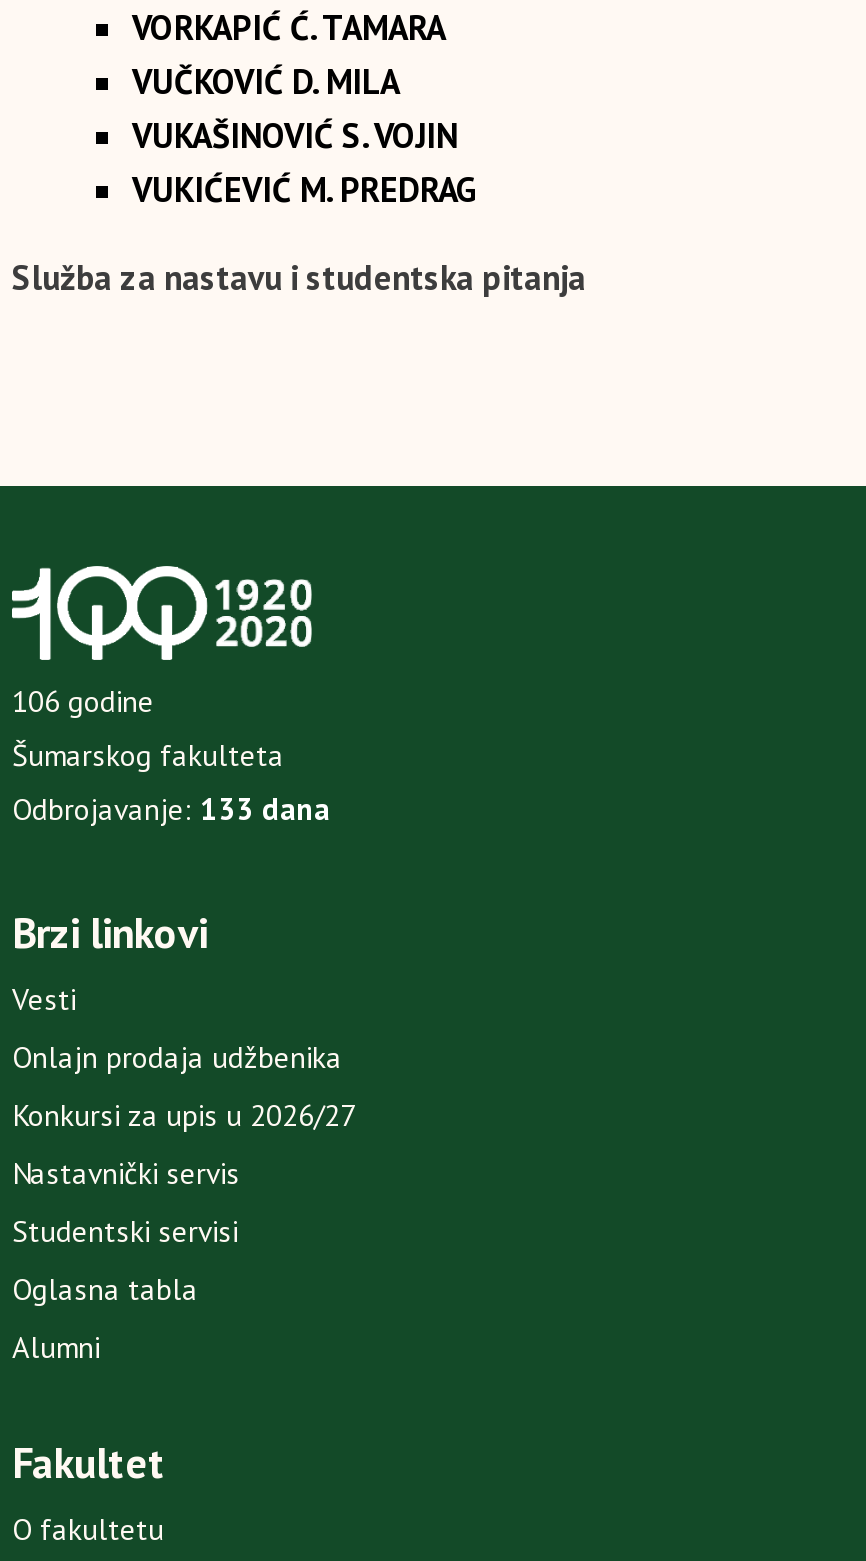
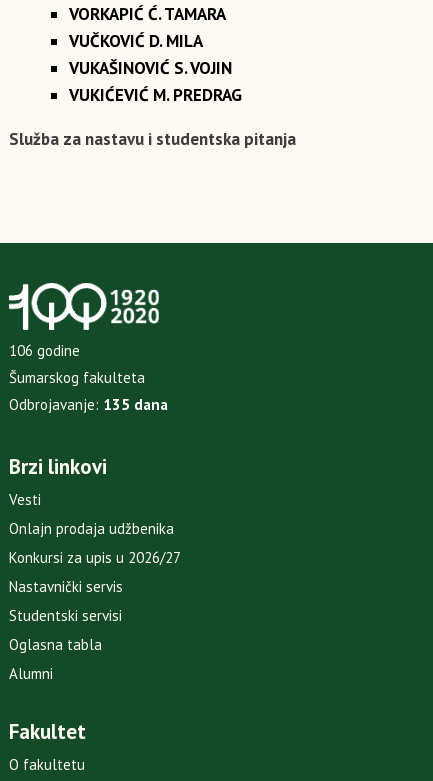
[12,791,330,829] Odbrojavanje: 133 dana -> [9,395,168,414] Odbrojavanje: 135 dana

